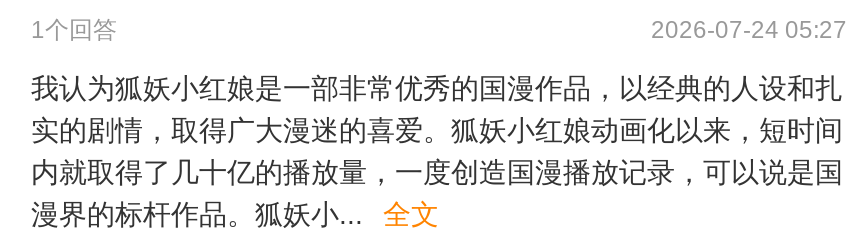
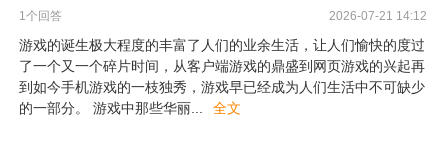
[651,16,847,44] 2026-07-24 05:27 -> [329,9,427,23] 2026-07-21 14:12
[31,72,843,230] 我认为狐妖小红娘是一部非常优秀的国漫作品，以经典的人设和扎 | 实的剧情，取得广大漫迷的喜爱。狐妖小红娘动画化以来，短时间 | 内就取得了几十亿的播放量，一度创造国漫播放记录，可以说是国 | 漫界的标杆作品。狐妖小... -> [19,37,425,116] 游戏的诞生极大程度的丰富了人们的业余生活，让人们愉快的度过 | 了一个又一个碎片时间，从客户端游戏的鼎盛到网页游戏的兴起再 | 到如今手机游戏的一枝独秀，游戏早已经成为人们生活中不可缺少 | 的一部分。 游戏中那些华丽...

